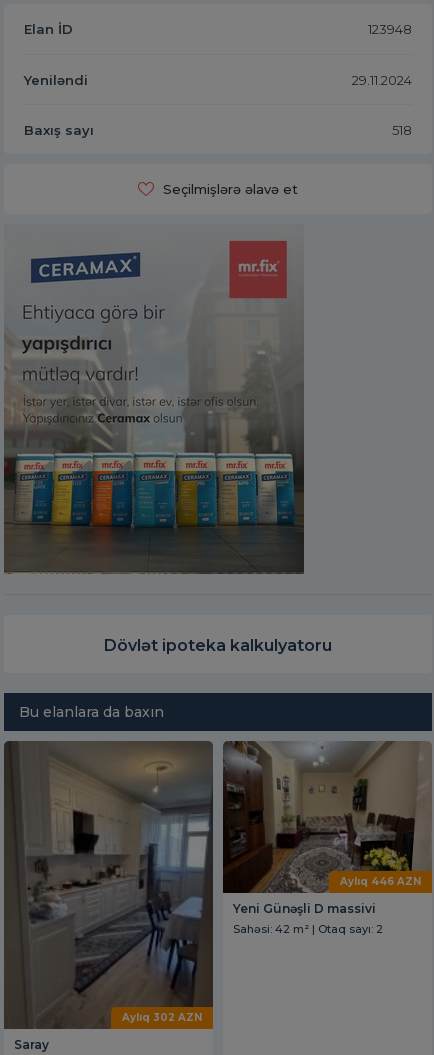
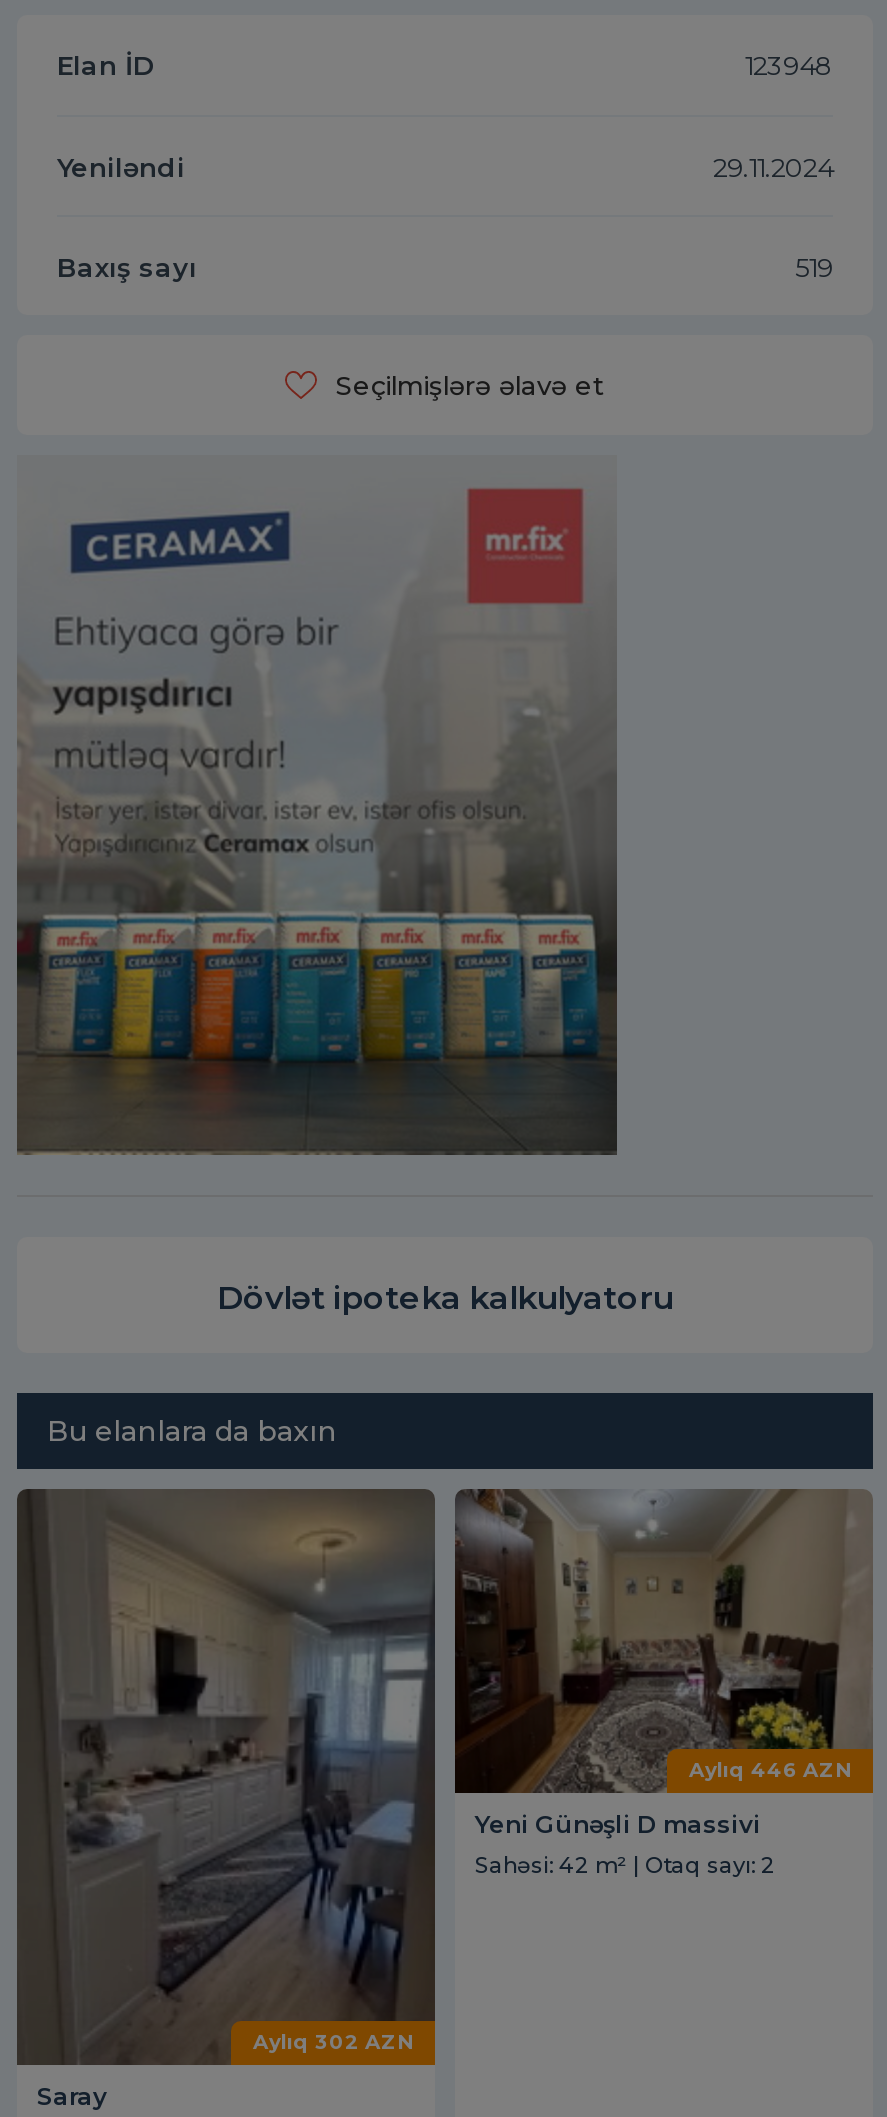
[392,122,412,138] 518 -> [795,251,833,283] 519

